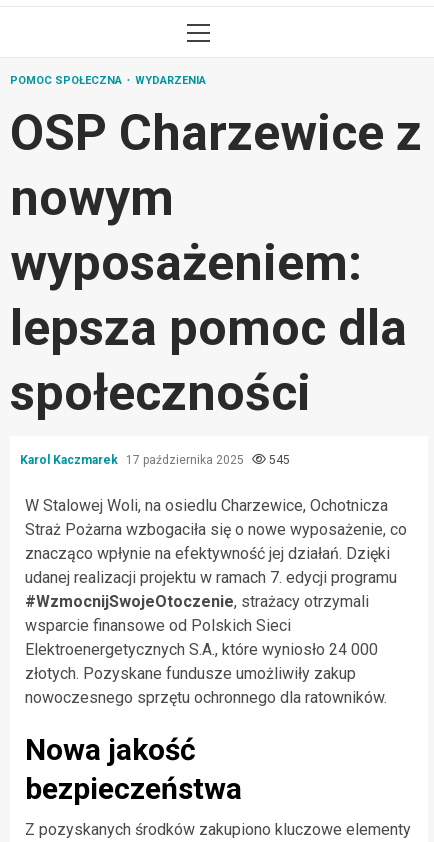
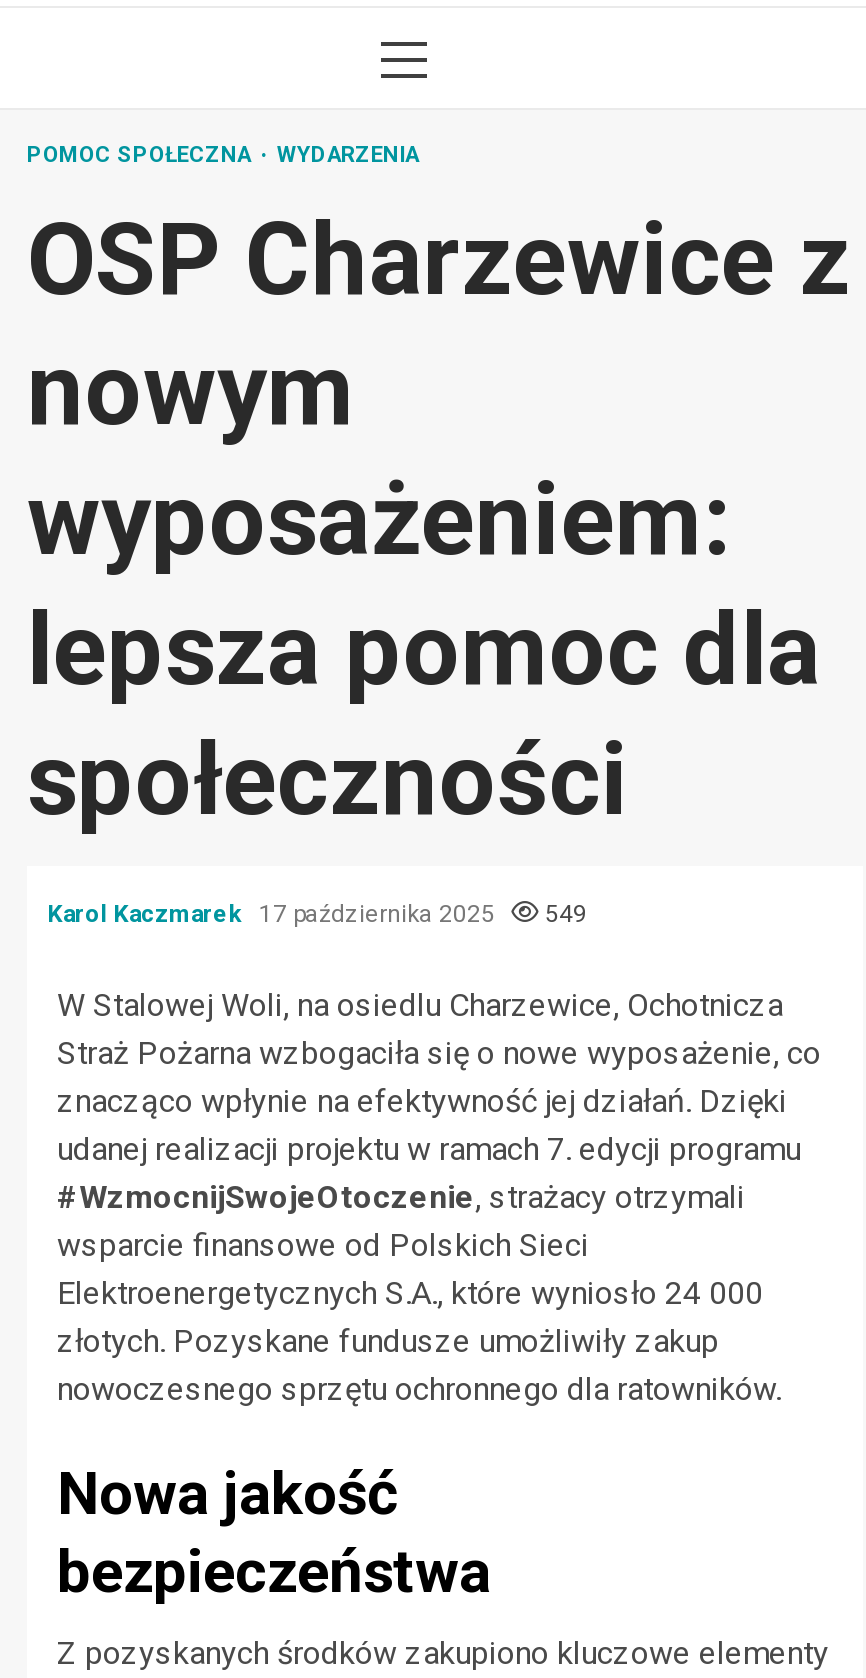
[20,453,290,467] Karol Kaczmarek 17 października 2025 545 -> [47,900,587,928] Karol Kaczmarek 17 października 2025 549

